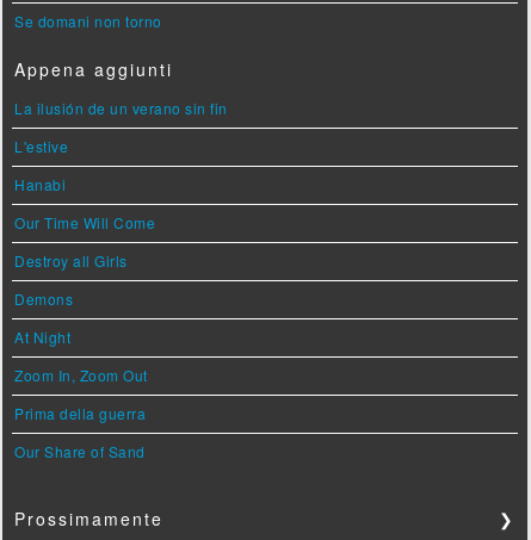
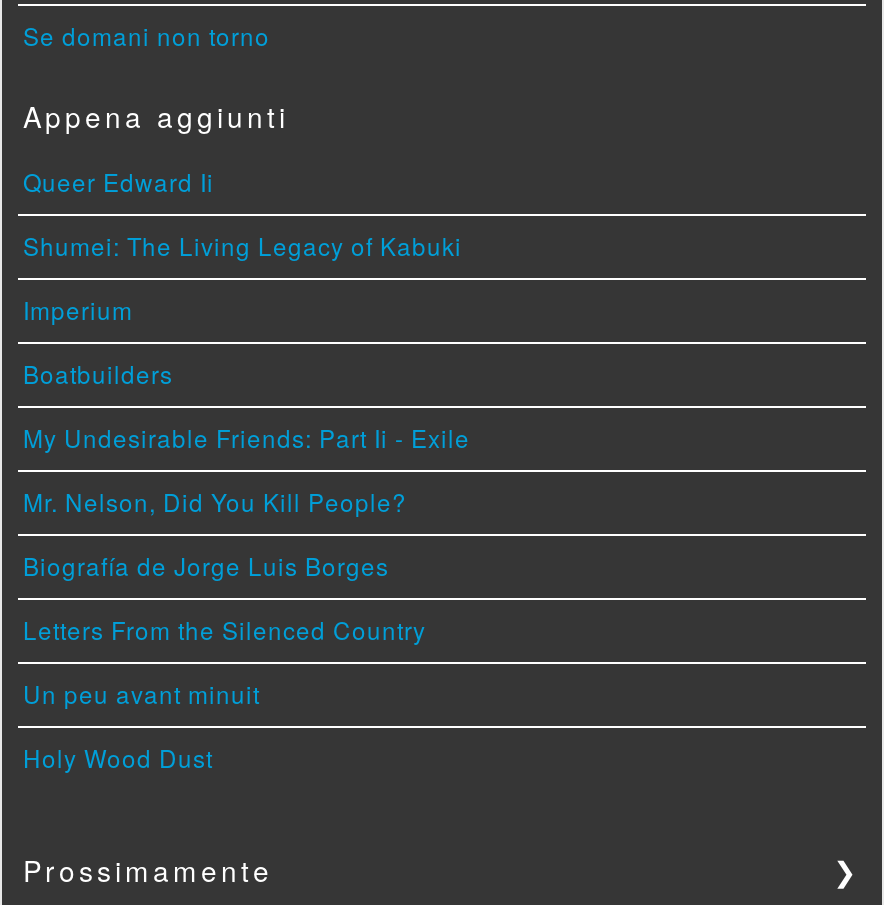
[15,98,228,119] La ilusión de un verano sin fin -> [23,165,214,199] Queer Edward Ii
[15,136,69,157] L'estive -> [23,229,462,263] Shumei: The Living Legacy of Kabuki
[15,175,66,195] Hanabi -> [23,293,133,327] Imperium
[15,213,156,233] Our Time Will Come -> [23,357,173,391] Boatbuilders
[15,251,128,271] Destroy all Girls -> [23,421,470,455] My Undesirable Friends: Part Ii - Exile
[15,289,73,309] Demons -> [23,485,407,519] Mr. Nelson, Did You Kill People?
[15,327,71,347] At Night -> [23,549,389,583] Biografía de Jorge Luis Borges
[15,365,148,386] Zoom In, Zoom Out -> [23,613,426,647] Letters From the Silenced Country
[15,404,146,424] Prima della guerra -> [23,677,260,711] Un peu avant minuit
[15,442,146,462] Our Share of Sand -> [23,741,213,775] Holy Wood Dust

